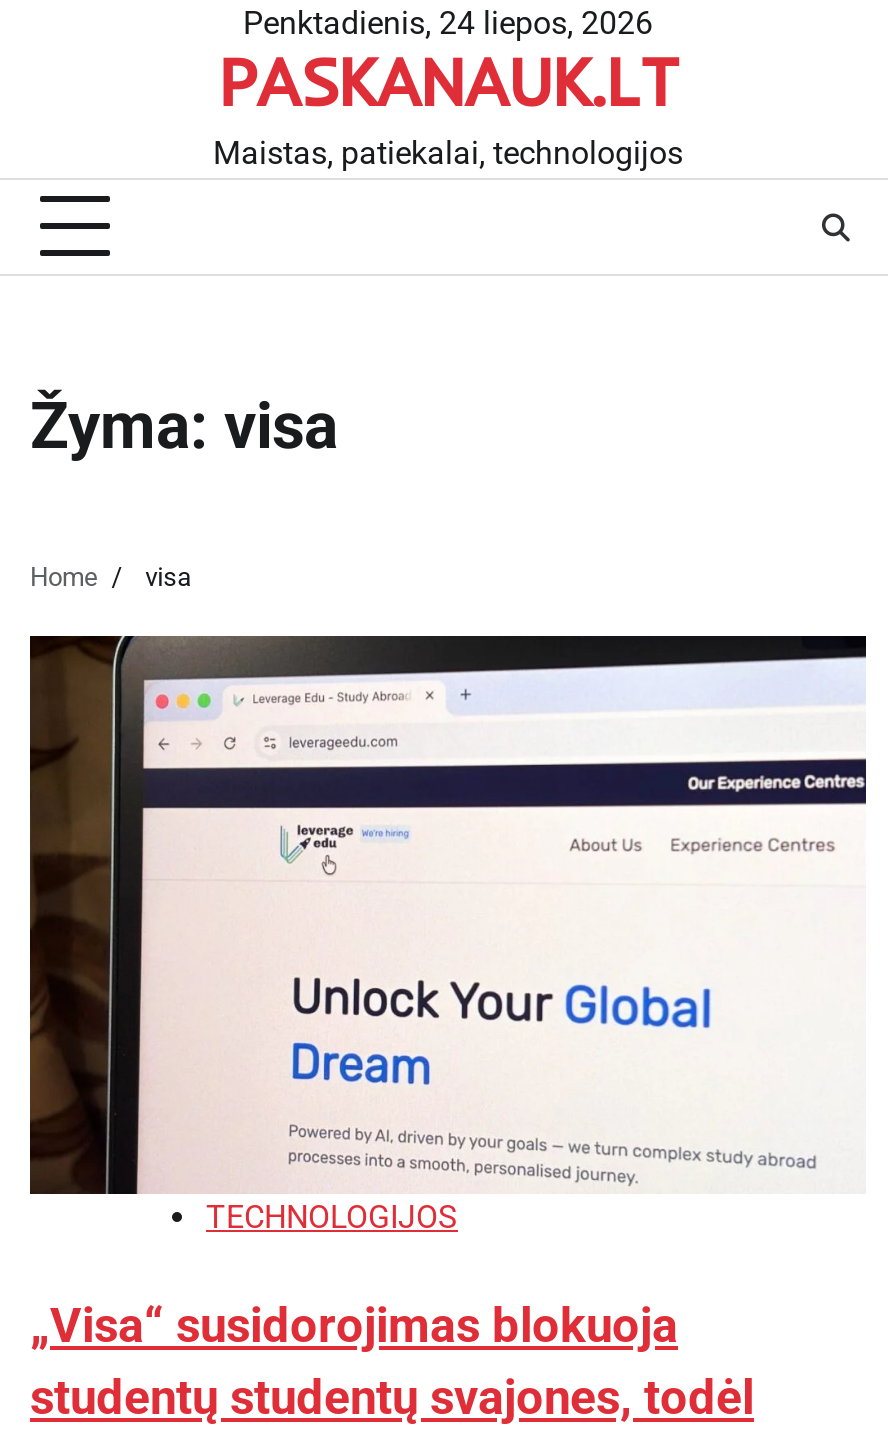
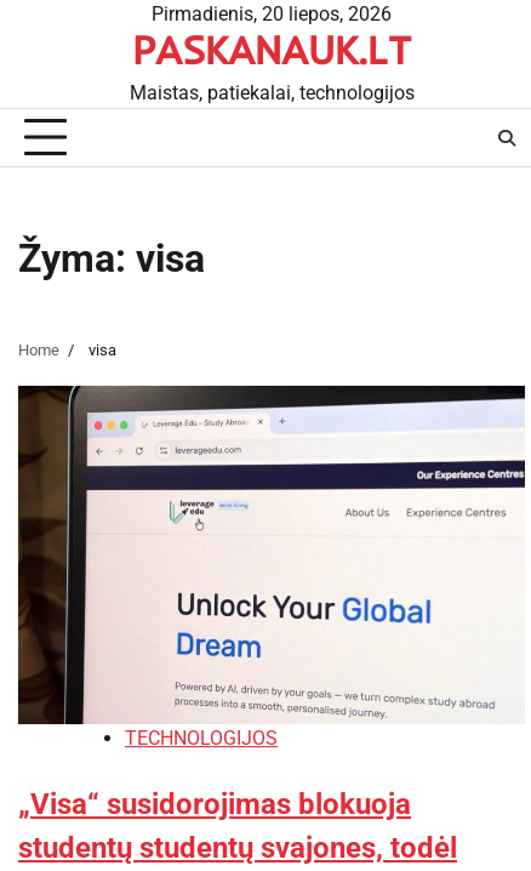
[243,4,653,42] Penktadienis, 24 liepos, 2026 -> [152,2,392,25] Pirmadienis, 20 liepos, 2026

